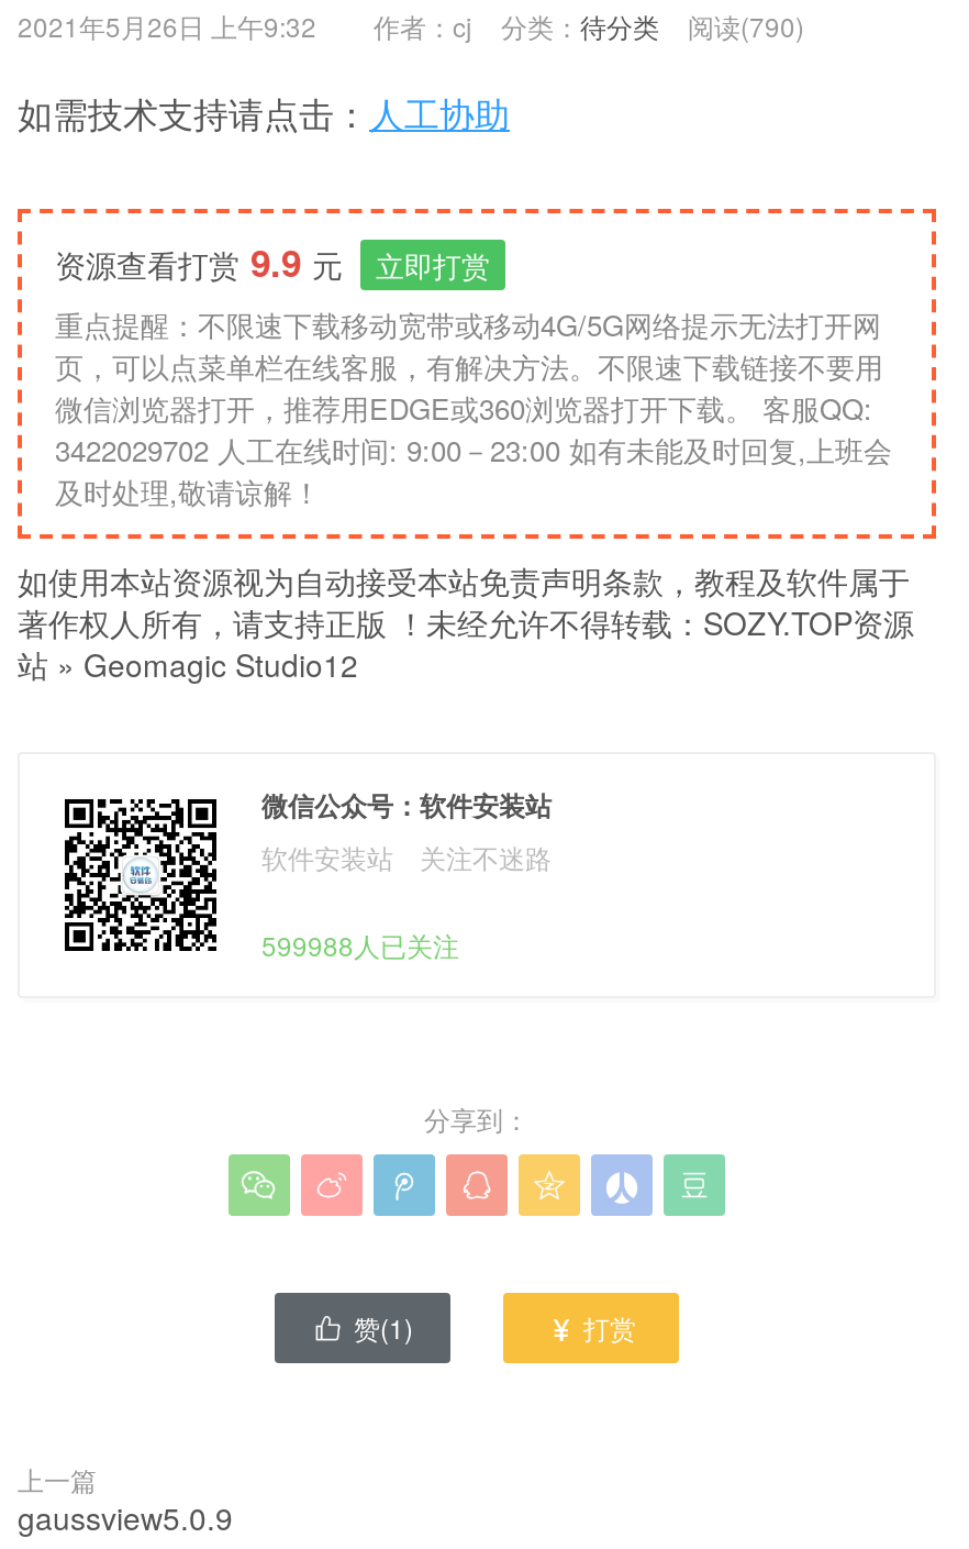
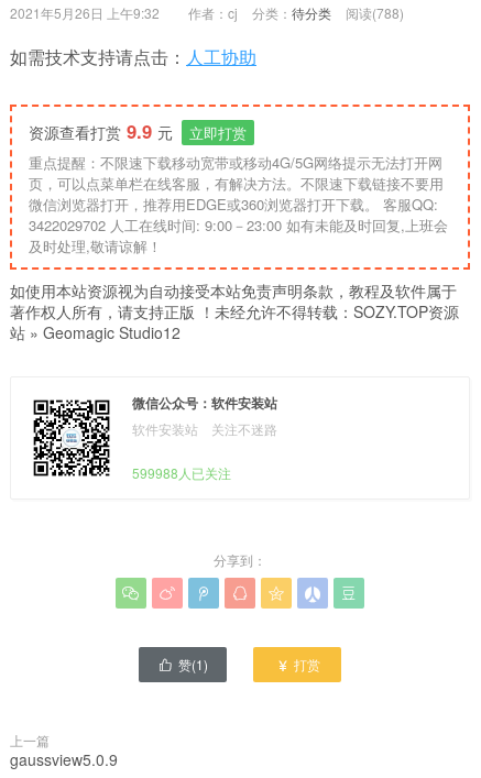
[688,7,804,44] 阅读(790) -> [346,3,404,22] 阅读(788)

